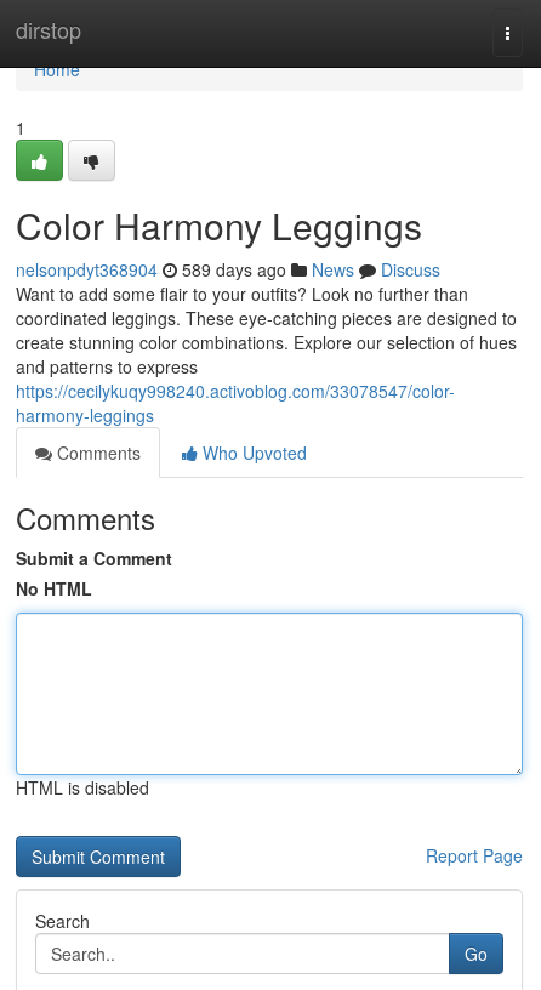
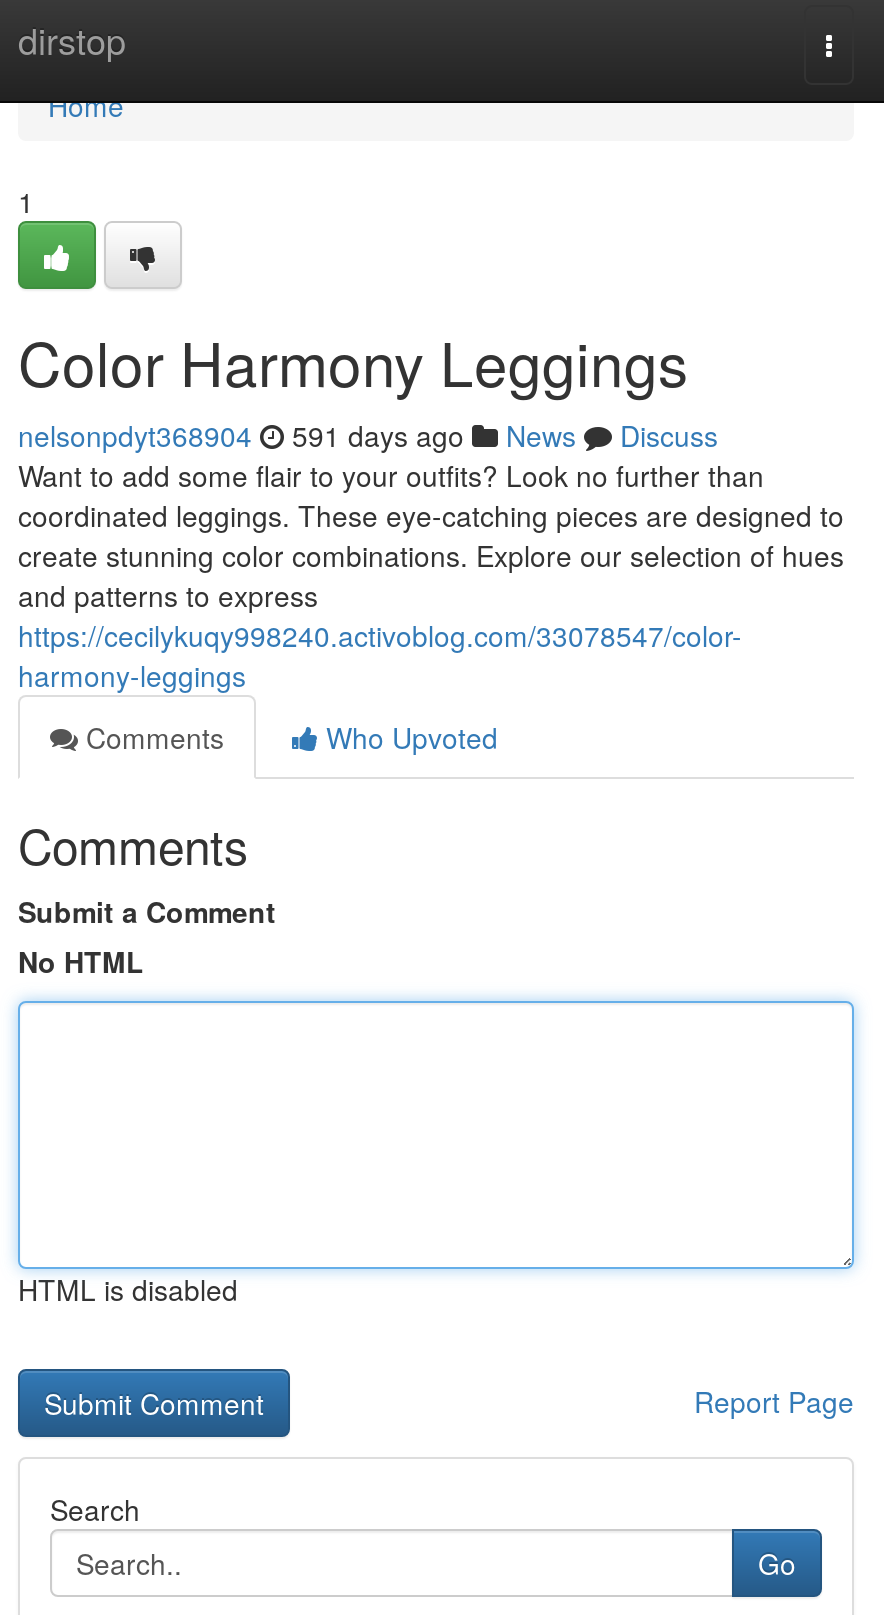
[16,257,440,281] nelsonpdyt368904 589 days ago News Discuss -> [18,415,718,455] nelsonpdyt368904 591 days ago News Discuss

